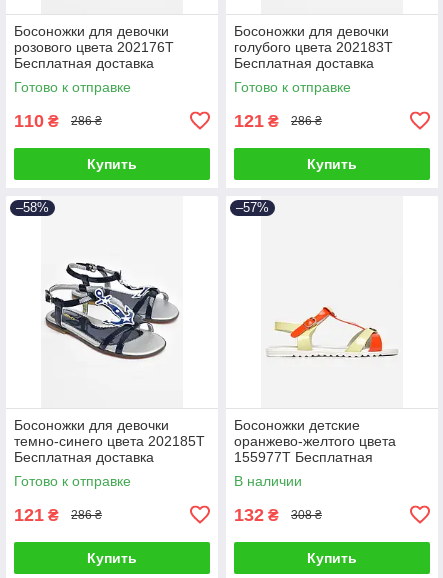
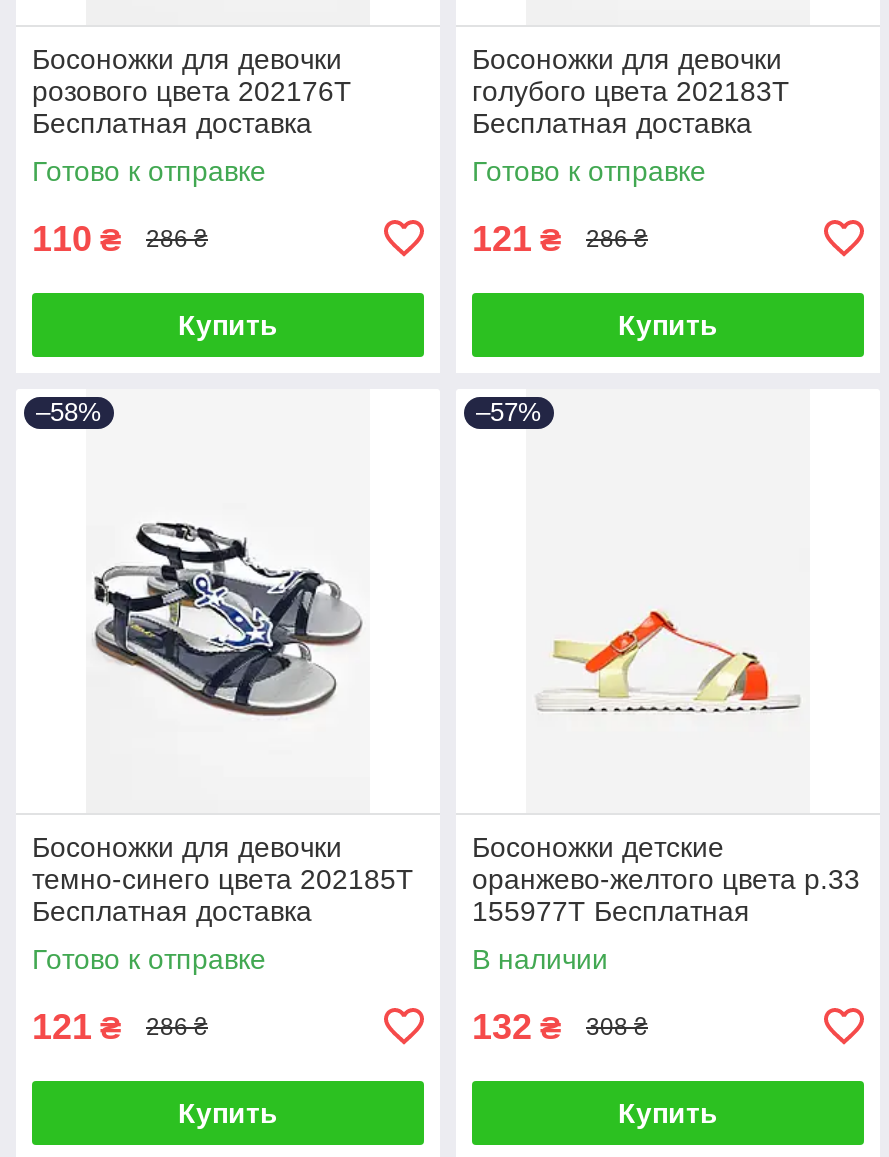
[234,433,396,449] оранжево-желтого цвета -> [472,863,860,895] оранжево-желтого цвета р.33

